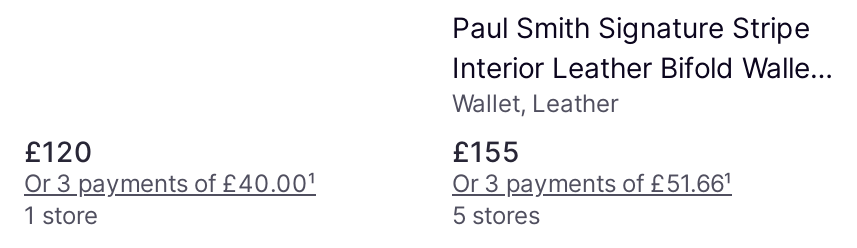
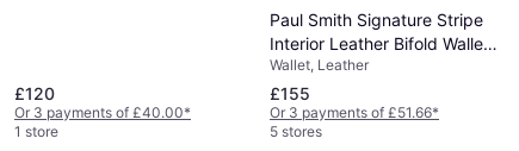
[24,168,316,198] Or 3 payments of £40.00¹ -> [14,103,191,121] Or 3 payments of £40.00*
[452,168,732,198] Or 3 payments of £51.66¹ -> [270,103,439,121] Or 3 payments of £51.66*

